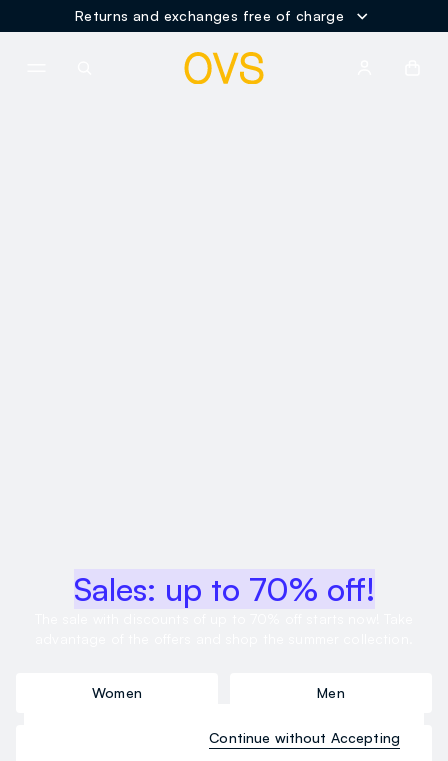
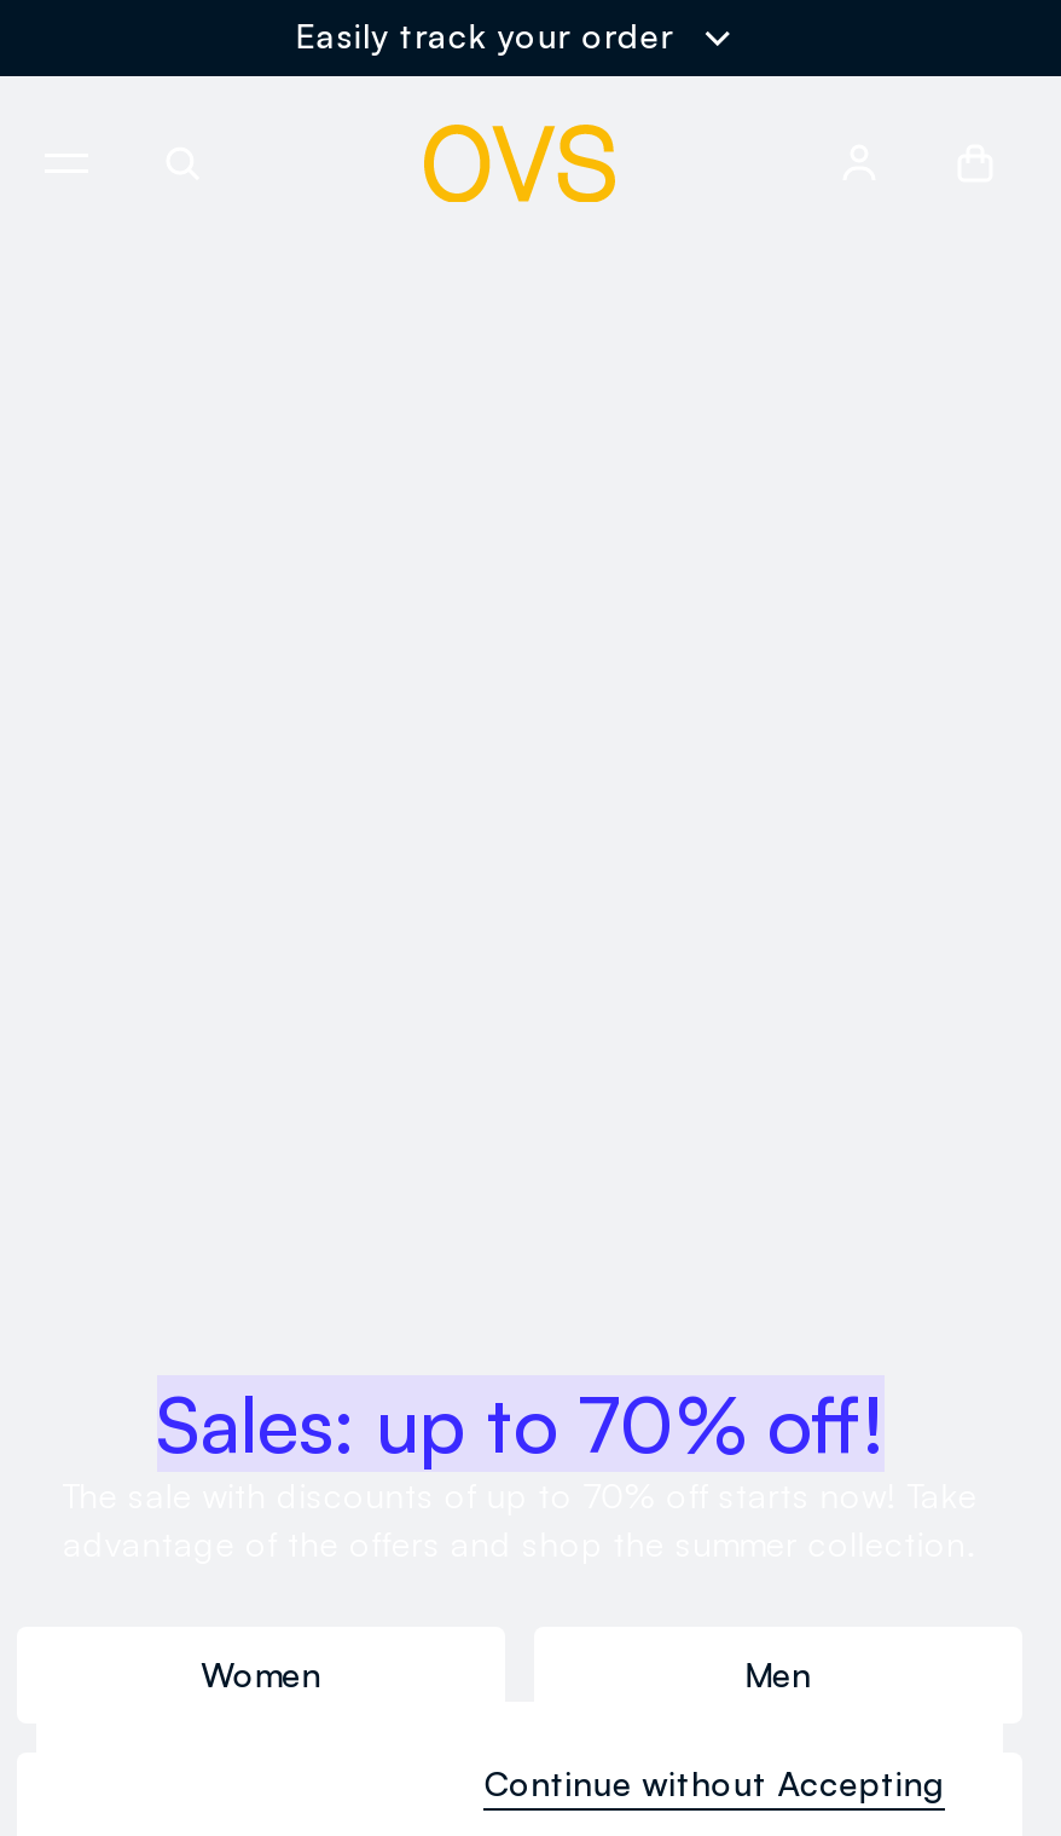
[75,6,344,23] Returns and exchanges free of charge -> [296,15,673,56] Easily track your order

